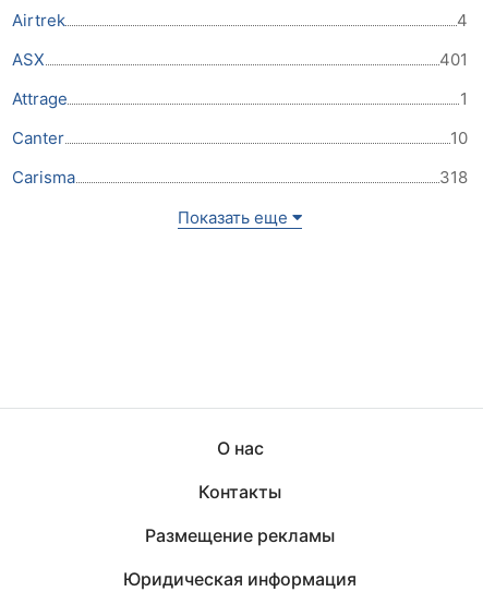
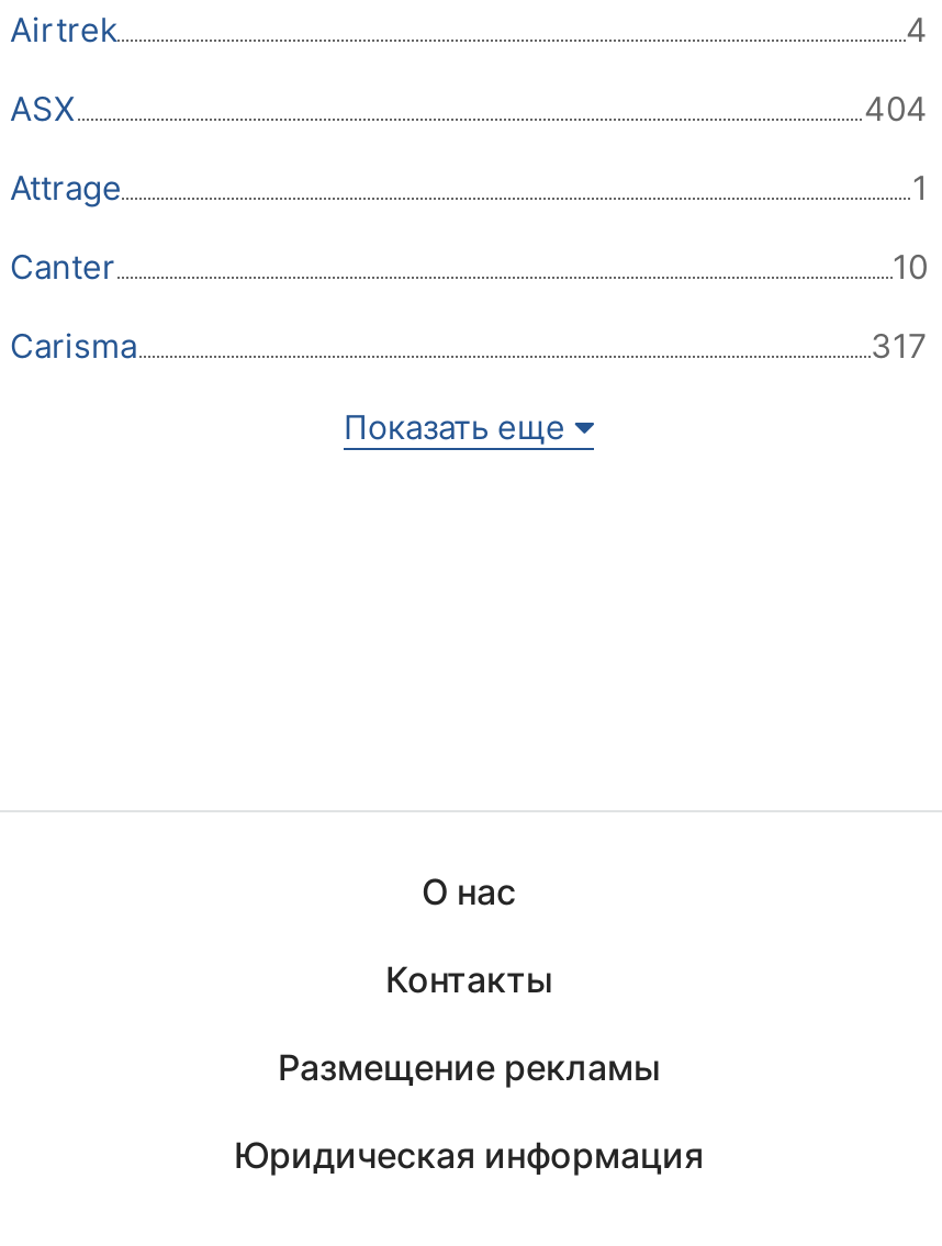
[439,49,468,70] 401 -> [864,88,928,130] 404
[439,167,468,188] 318 -> [871,325,928,367] 317

